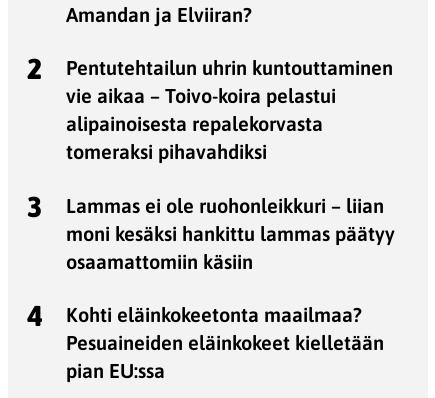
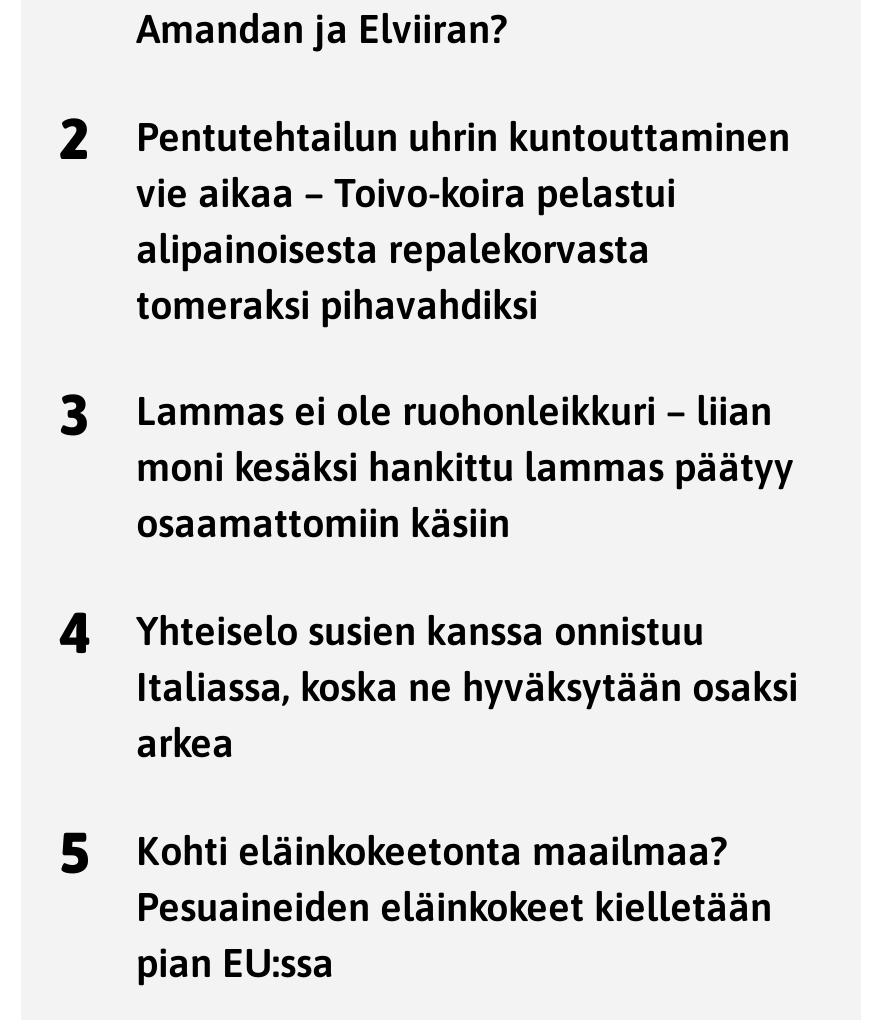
none -> [59,607,798,884] Yhteiselo susien kanssa onnistuu | Italiassa, koska ne hyväksytään osaksi | arkea | 5

